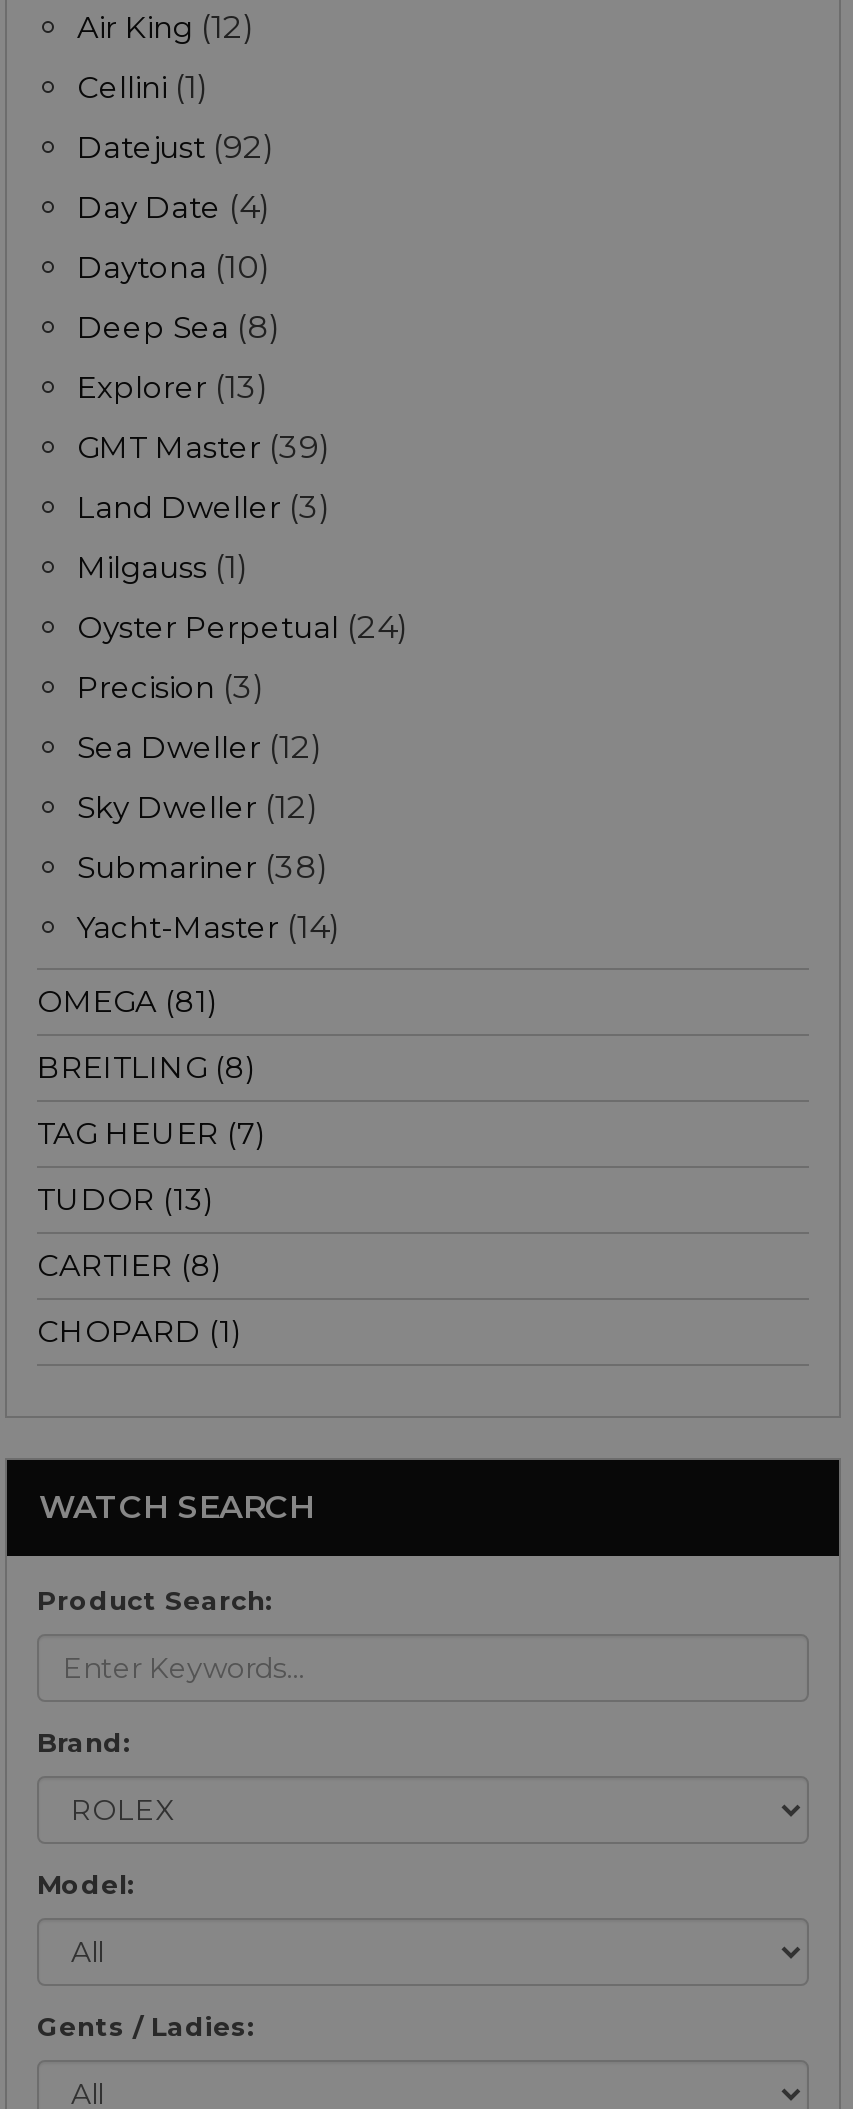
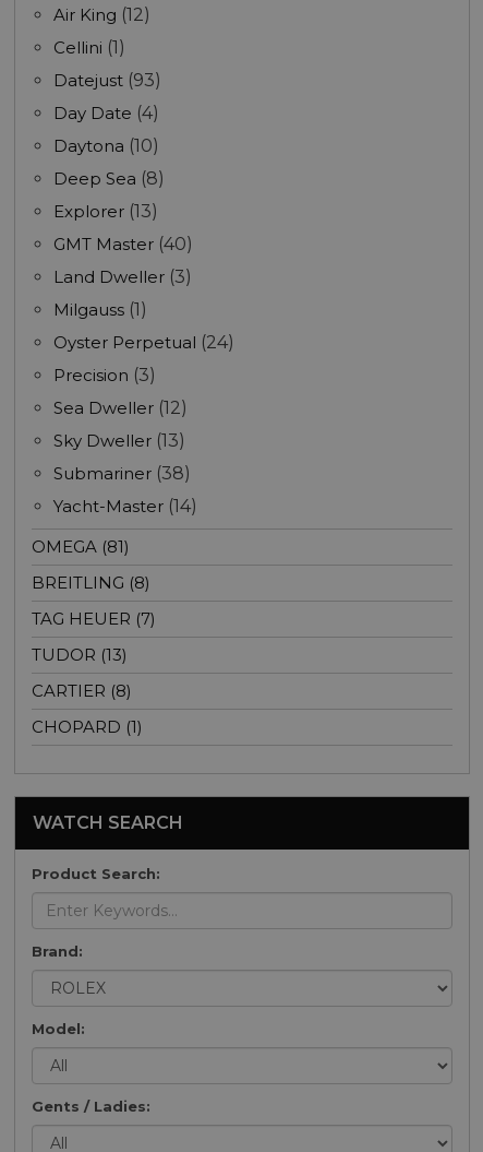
[77,129,275,167] Datejust (92) -> [53,70,161,91] Datejust (93)
[77,429,331,467] GMT Master (39) -> [53,234,193,255] GMT Master (40)
[77,789,319,827] Sky Dweller (12) -> [53,431,185,451] Sky Dweller (13)

